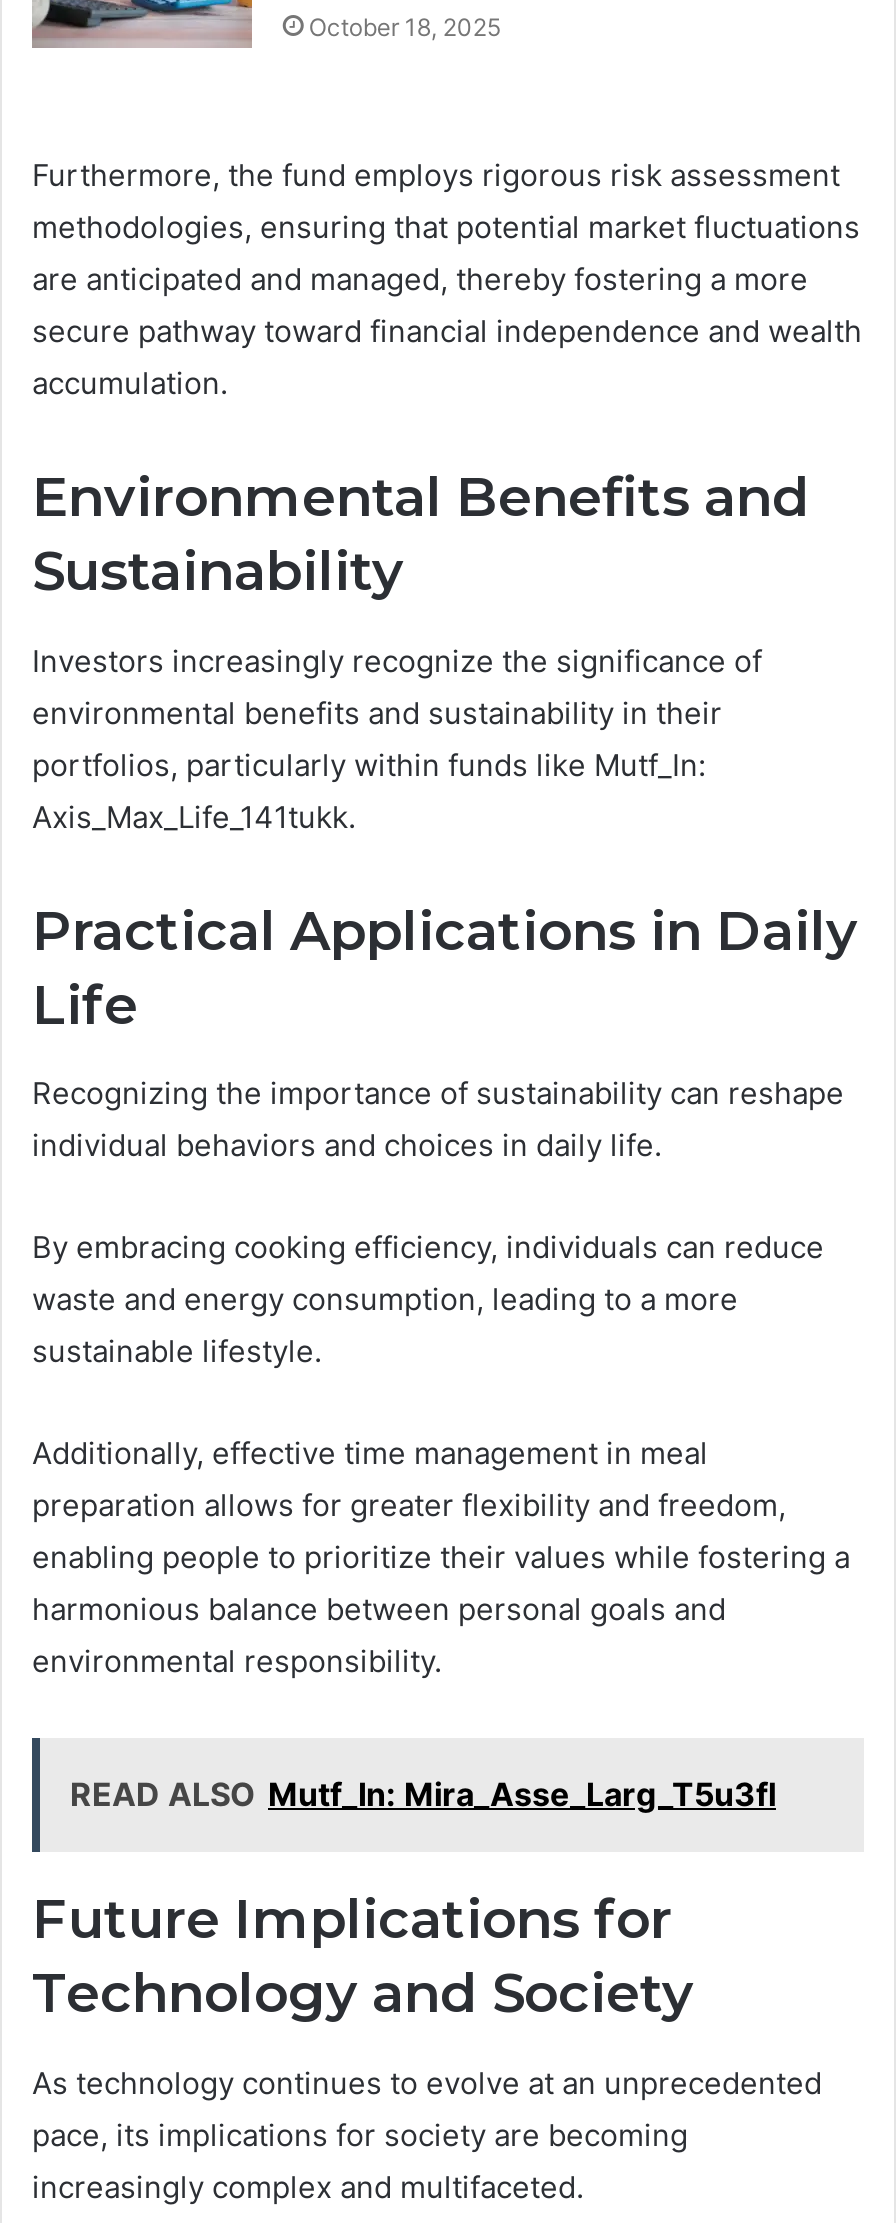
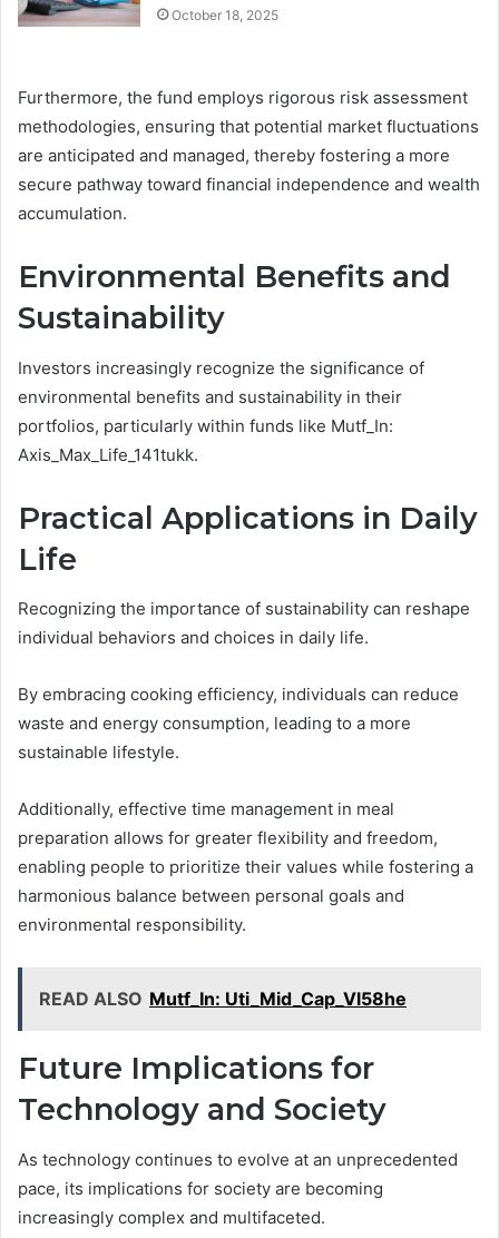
[70,1775,776,1815] READ ALSO Mutf_In: Mira_Asse_Larg_T5u3fl -> [39,988,407,1010] READ ALSO Mutf_In: Uti_Mid_Cap_Vl58he

